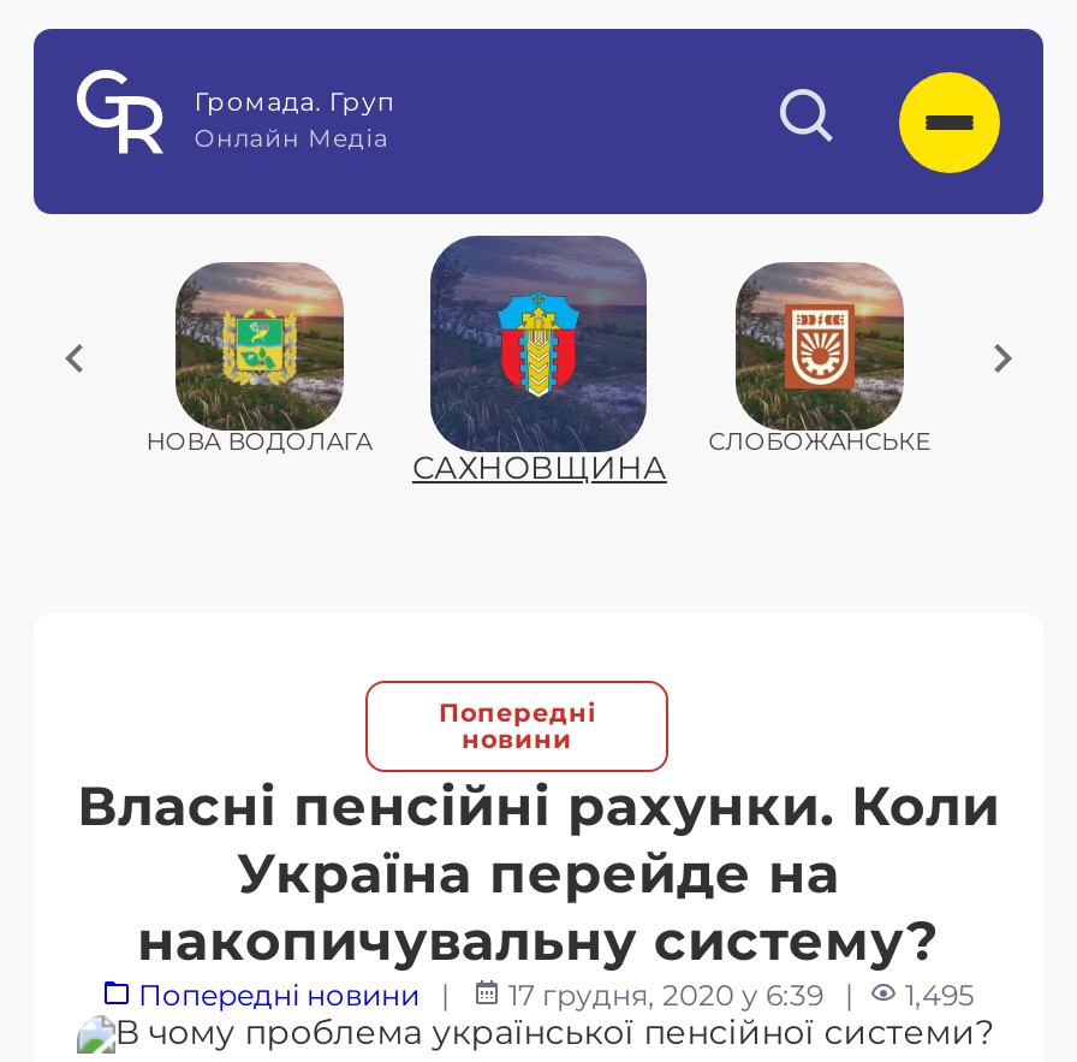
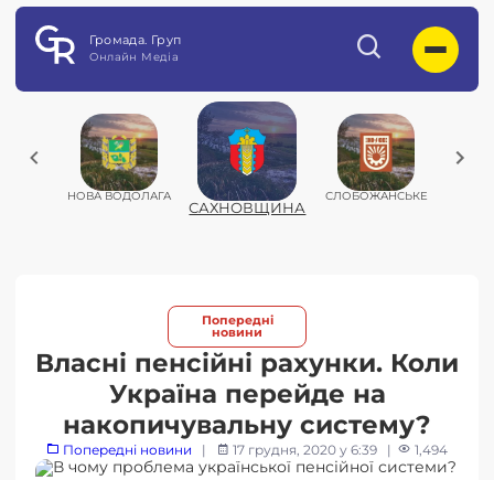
[898,978,975,1014] 1,495 -> [411,442,448,458] 1,494

